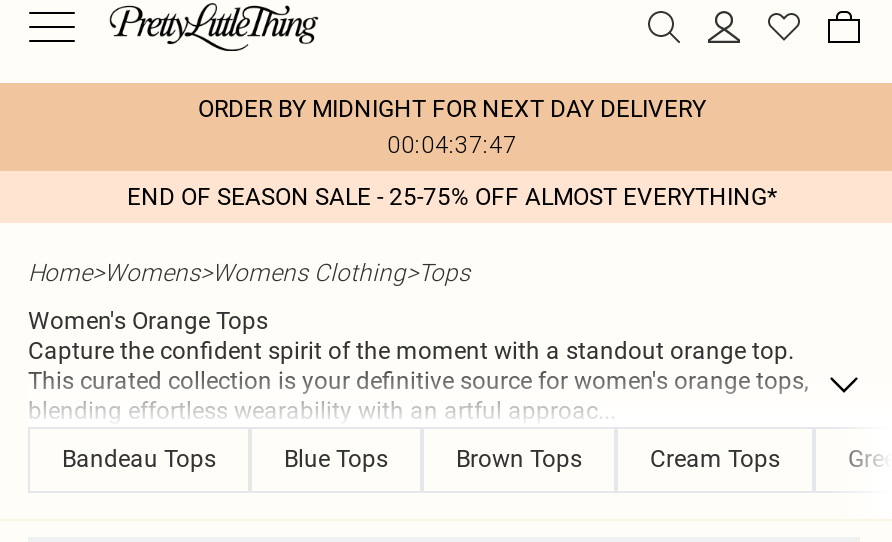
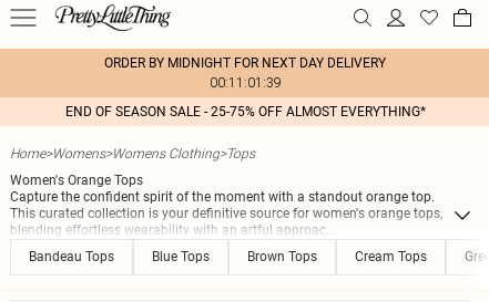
[387,129,517,159] 00:04:37:47 -> [209,74,281,91] 00:11:01:39

